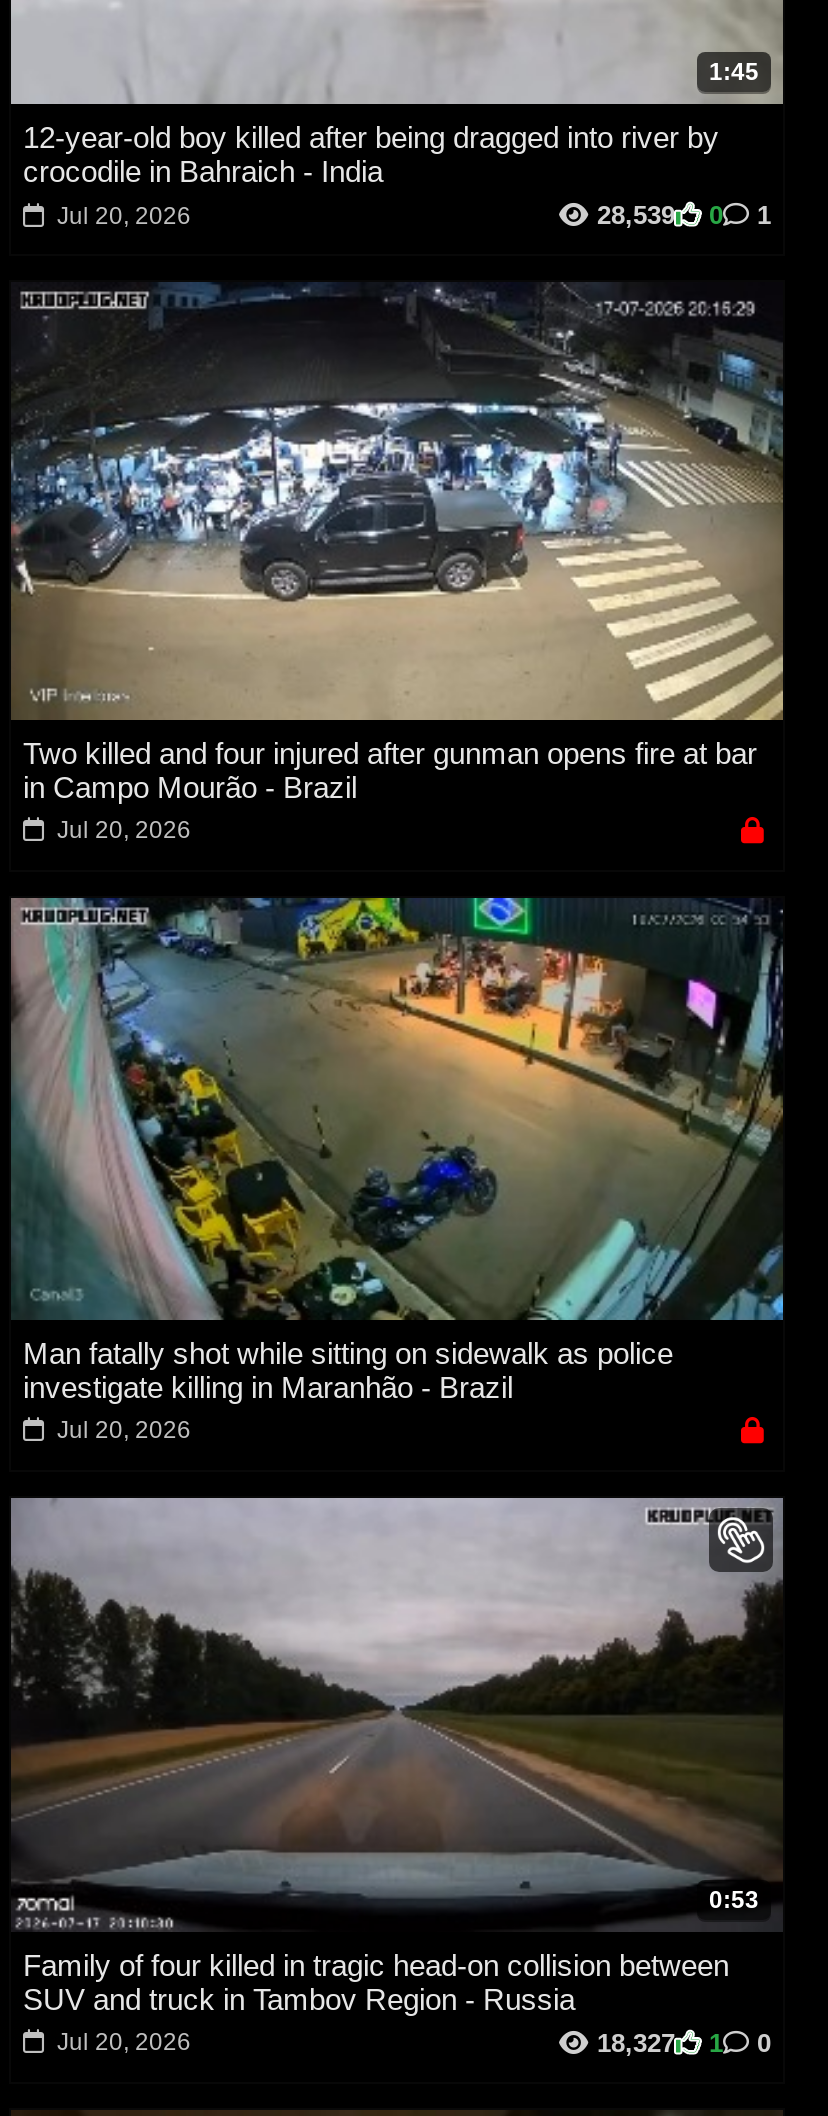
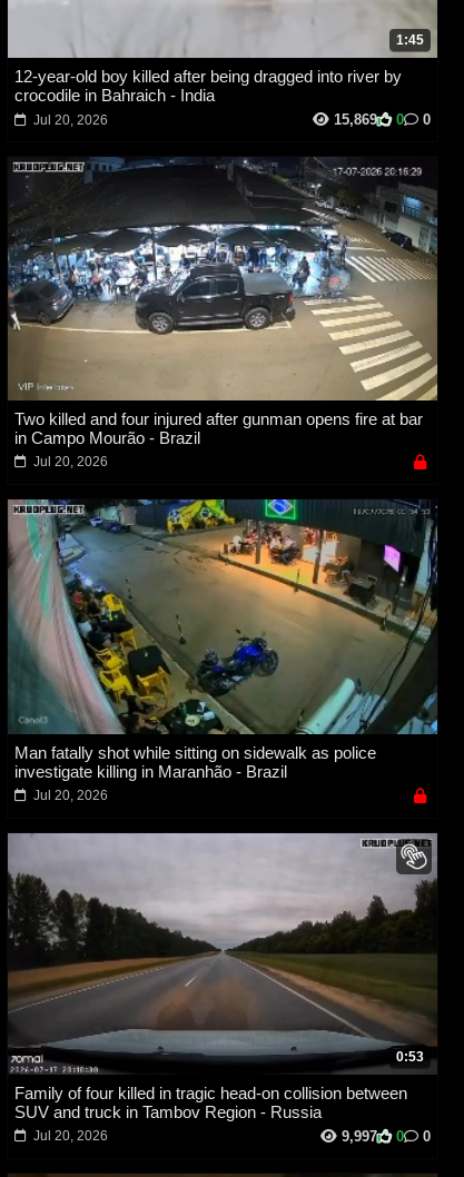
[597,200,675,230] 28,539 -> [334,111,377,128] 15,869
[757,200,771,230] 1 -> [423,111,431,128] 0
[597,2028,675,2058] 18,327 -> [342,1128,377,1145] 9,997
[709,2028,723,2058] 1 -> [396,1128,404,1145] 0

